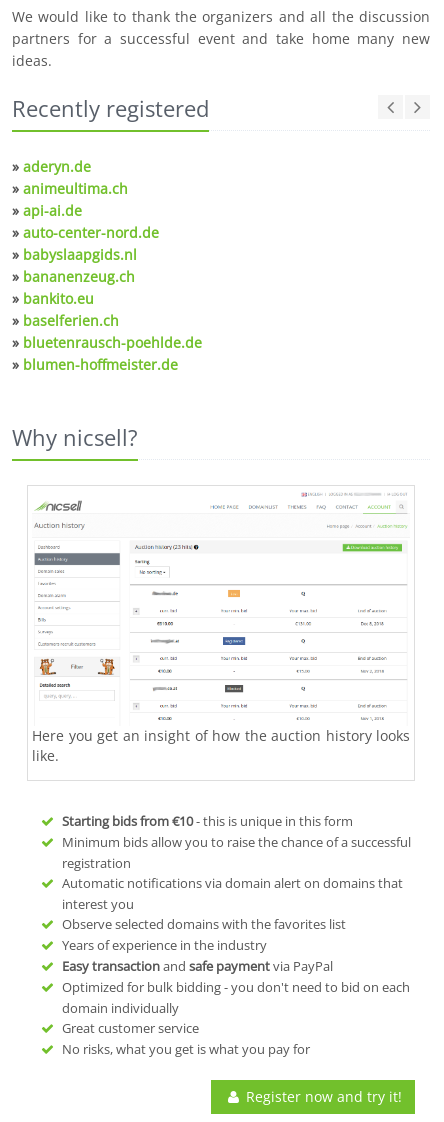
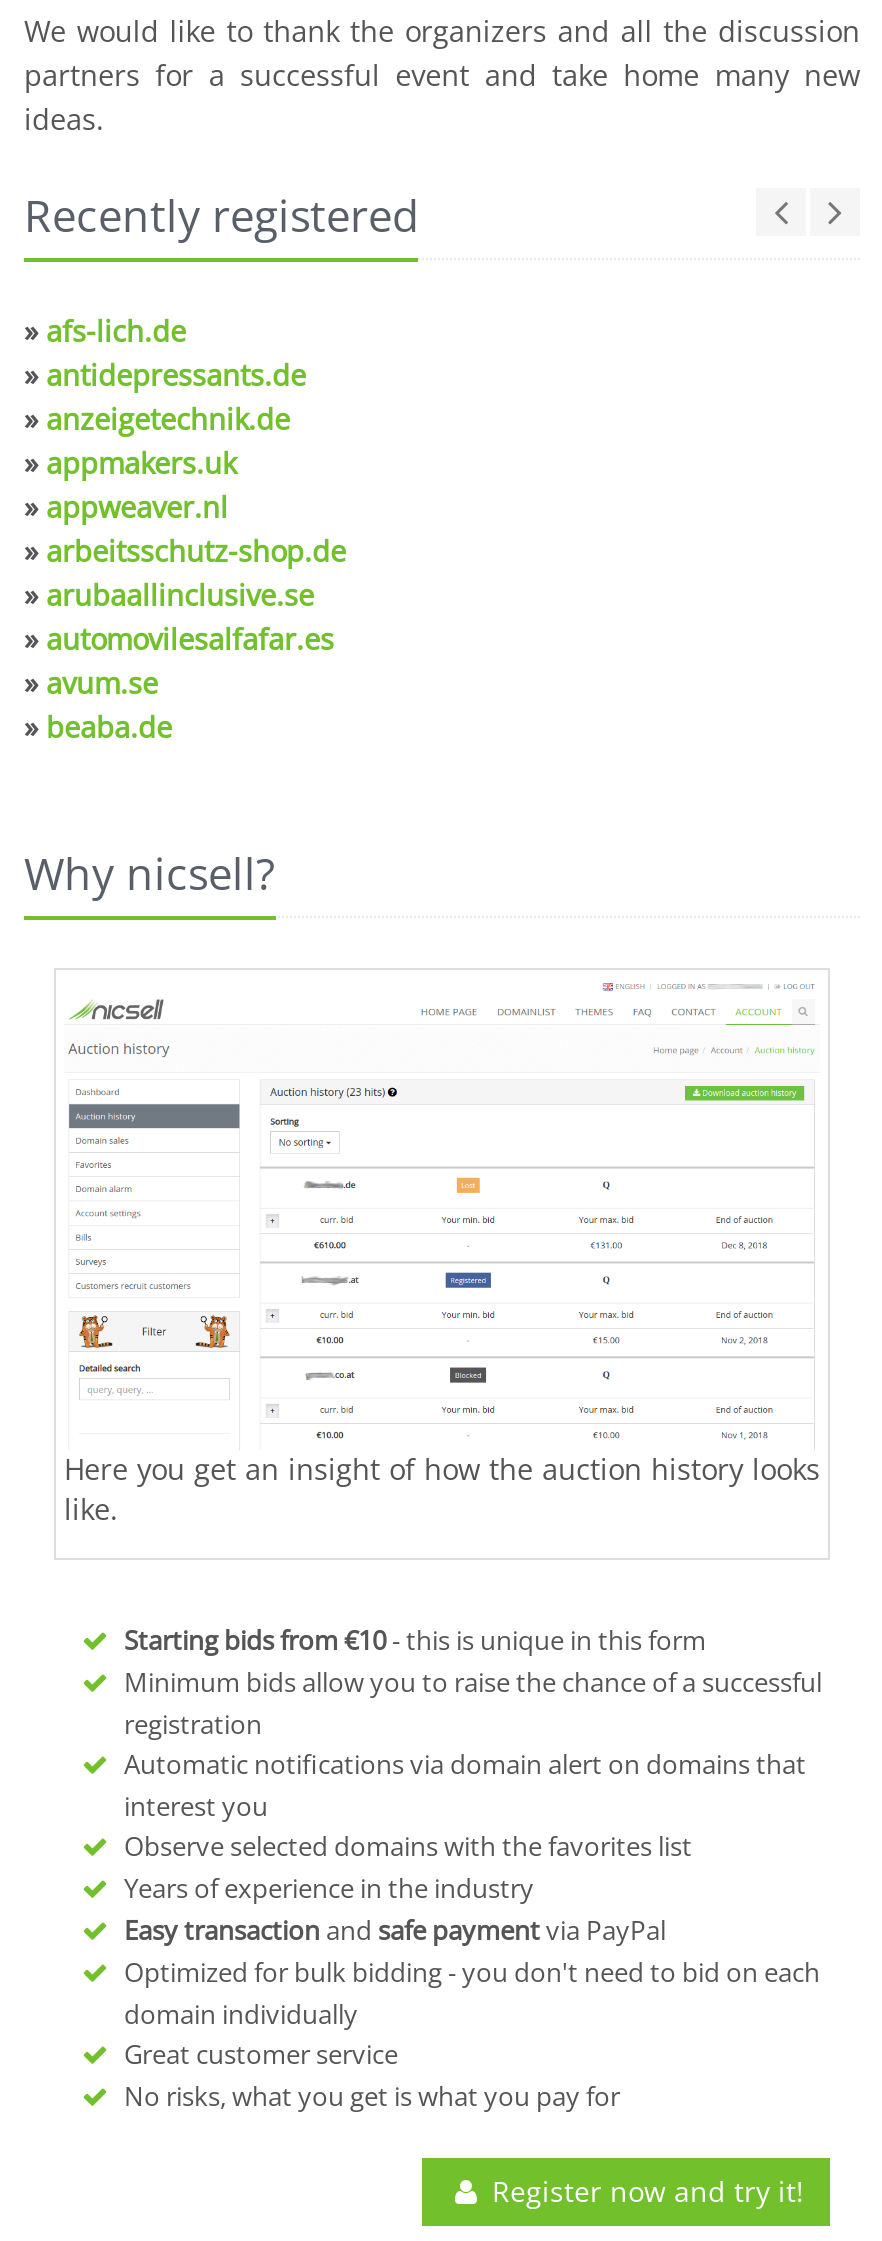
[12,157,202,374] » aderyn.de | » animeultima.ch | » api-ai.de | » auto-center-nord.de | » babyslaapgids.nl | » bananenzeug.ch | » bankito.eu | » baselferien.ch | » bluetenrausch-poehlde.de | » blumen-hoffmeister.de -> [24,312,346,746] » afs-lich.de | » antidepressants.de | » anzeigetechnik.de | » appmakers.uk | » appweaver.nl | » arbeitsschutz-shop.de | » arubaallinclusive.se | » automovilesalfafar.es | » avum.se | » beaba.de

